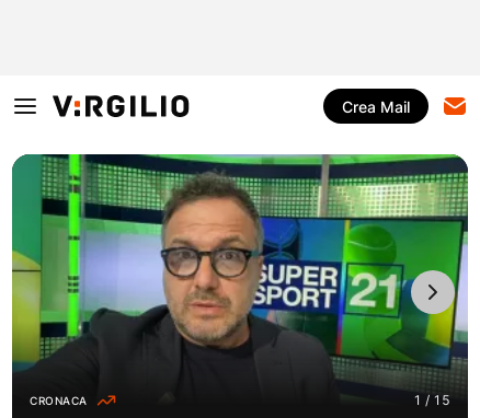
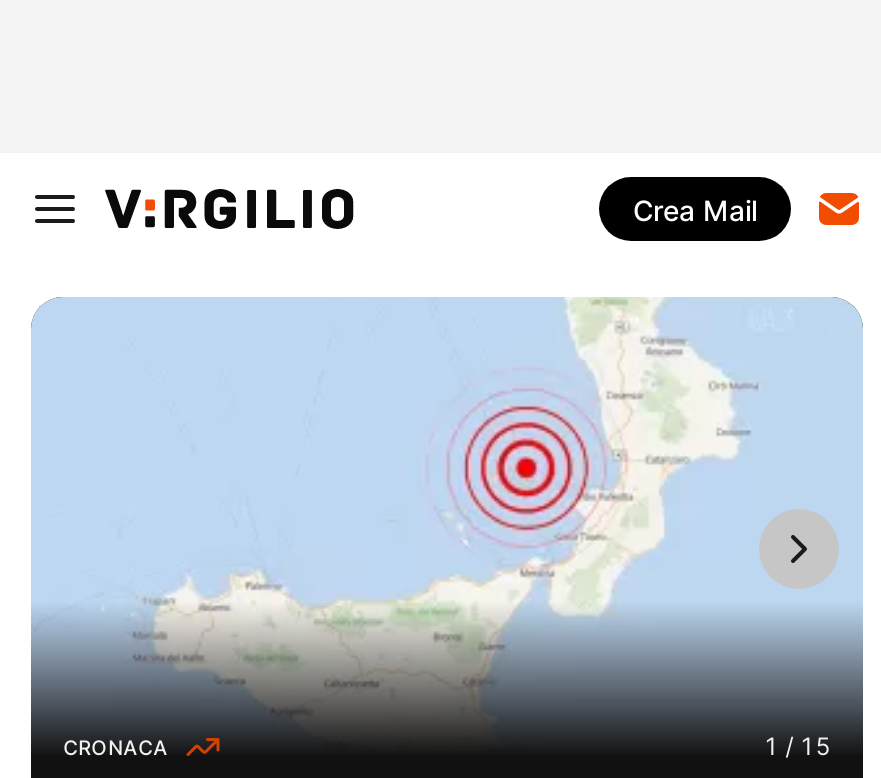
[11,153,469,395] [image] -> [29,297,863,737] [image]

